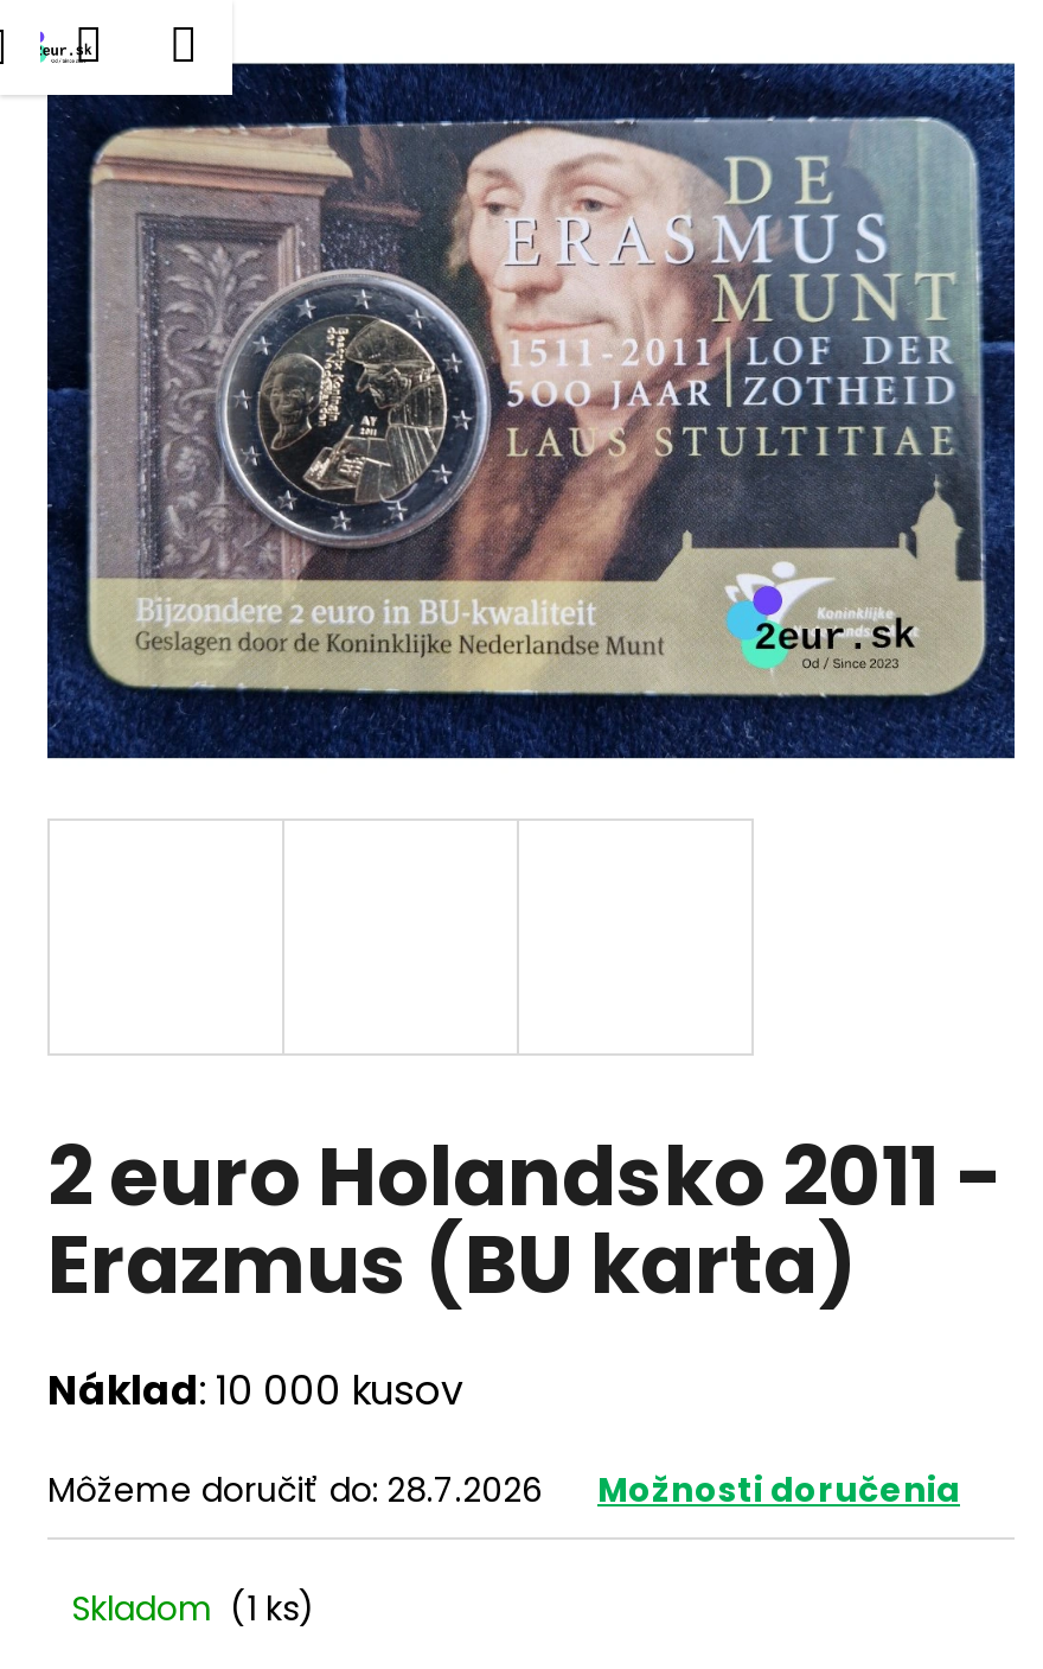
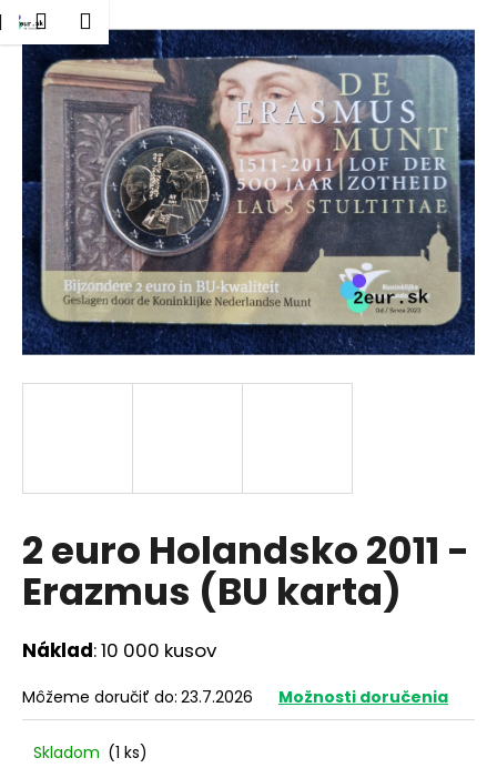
[47,1465,543,1512] Môžeme doručiť do: 28.7.2026 -> [22,685,253,708] Môžeme doručiť do: 23.7.2026

